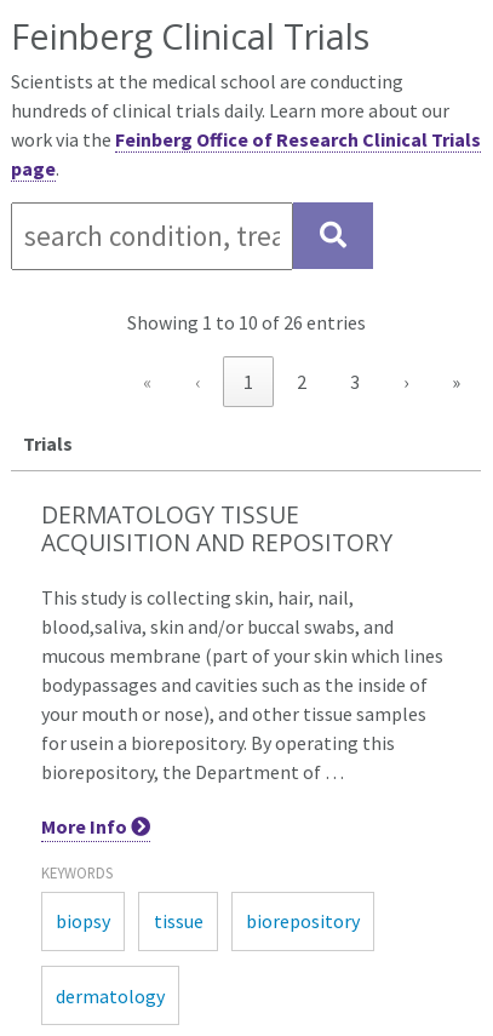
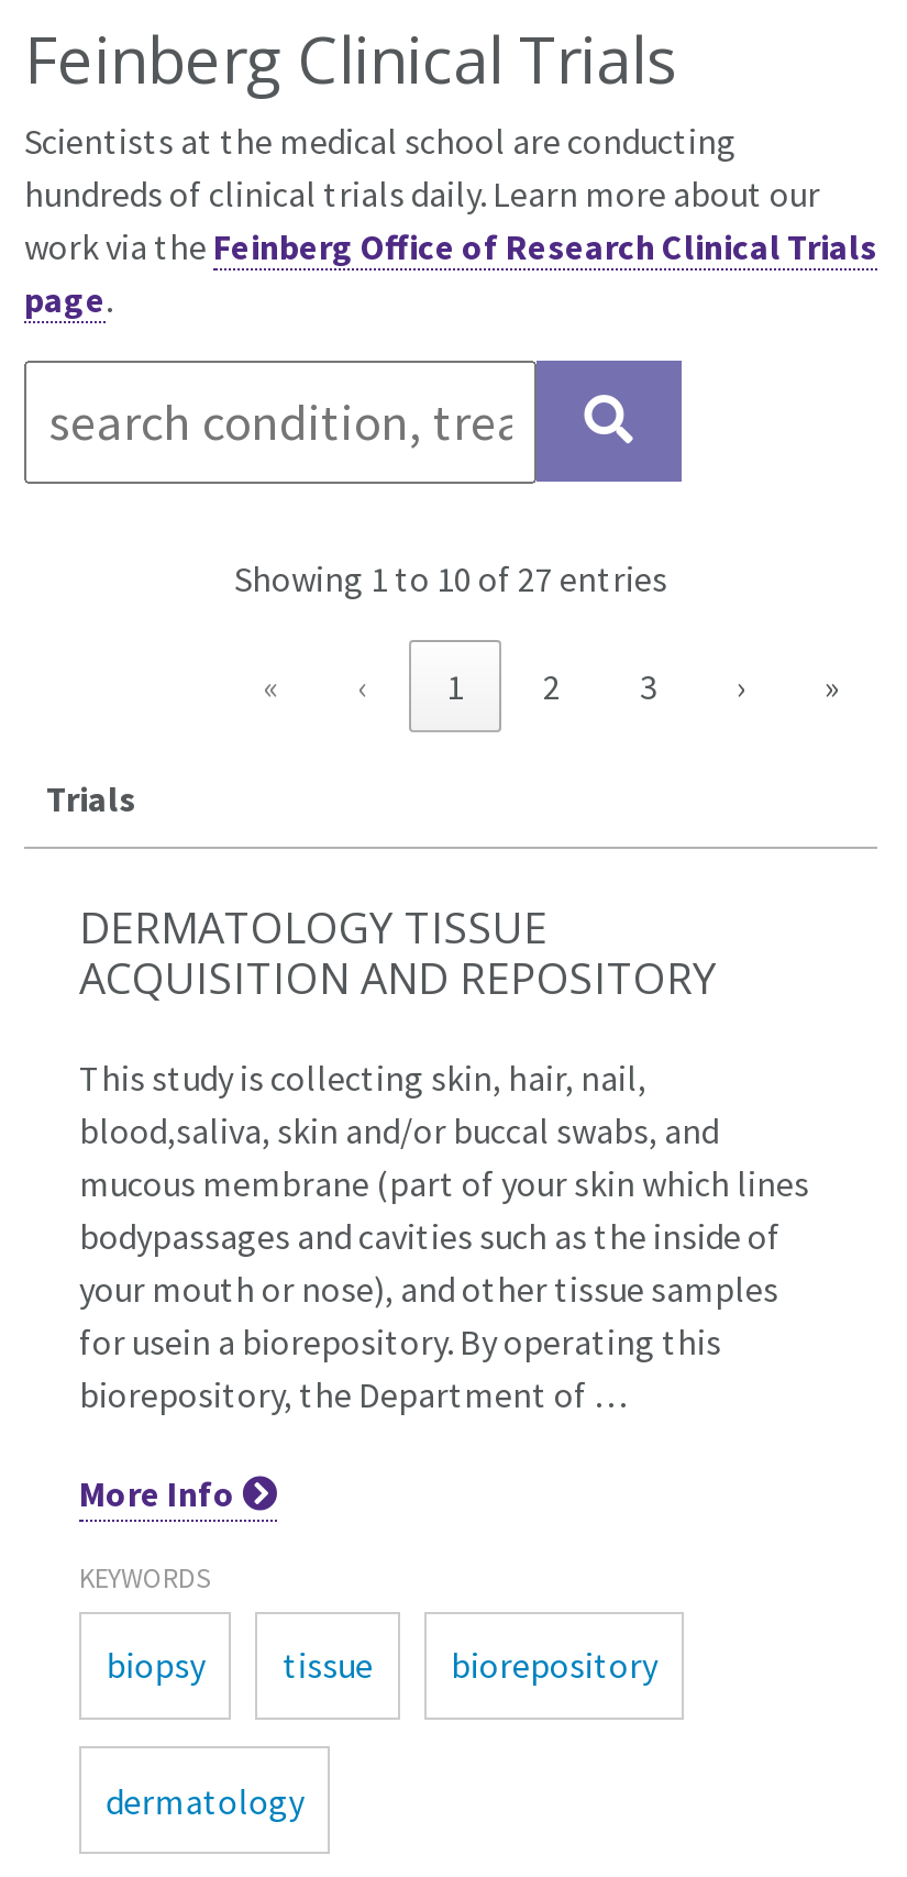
[127,310,365,334] Showing 1 to 10 of 26 entries -> [234,556,667,600] Showing 1 to 10 of 27 entries

